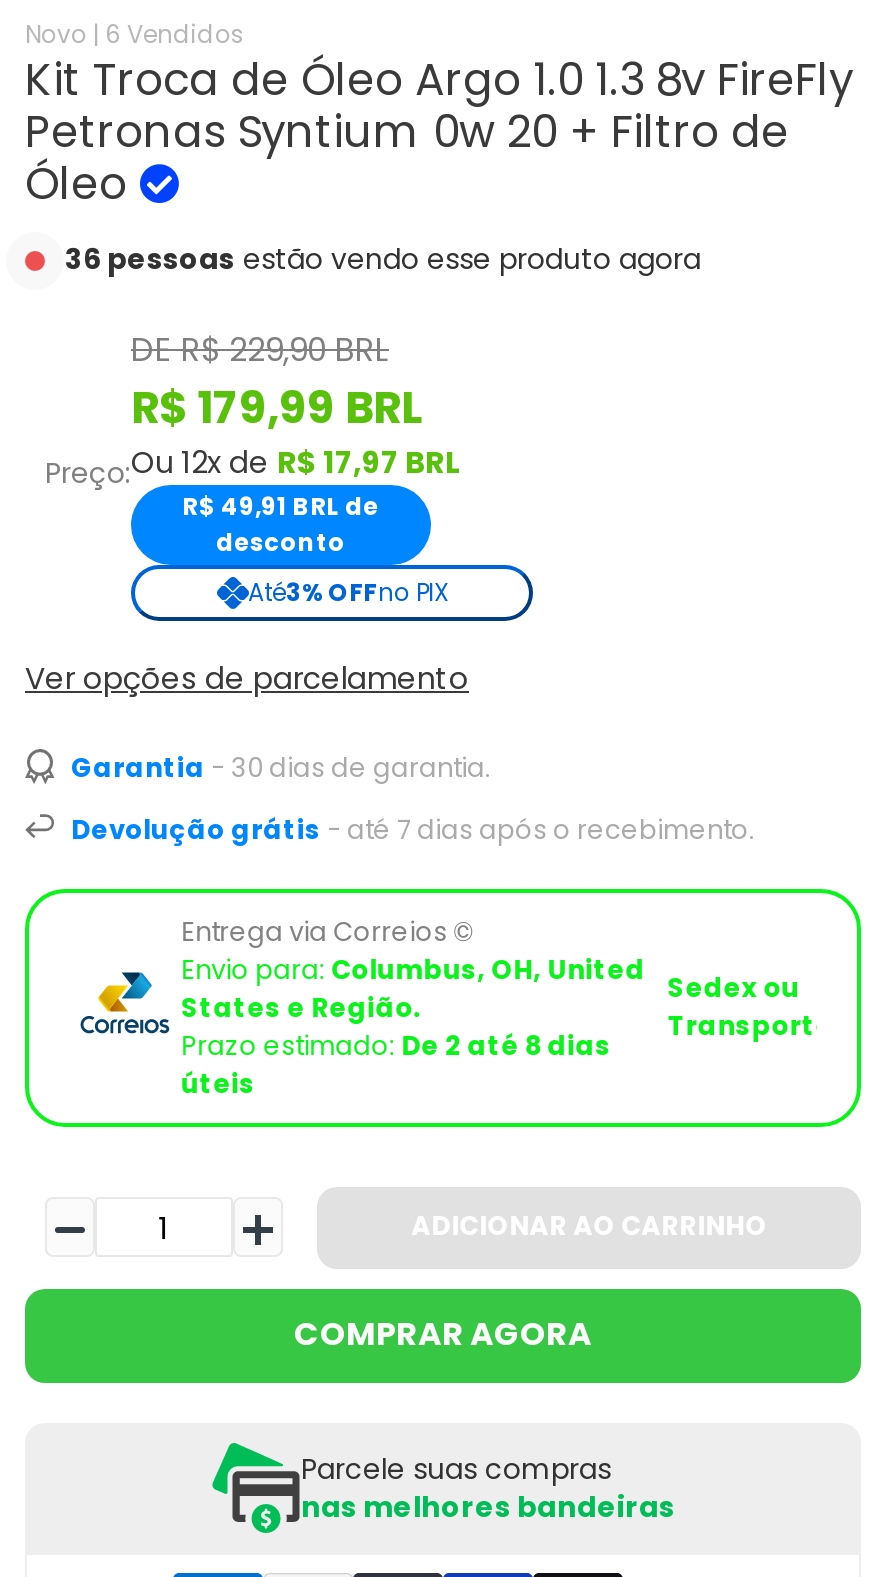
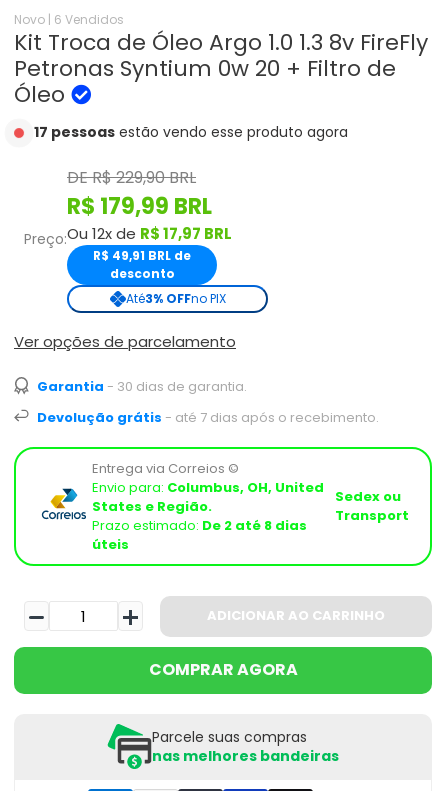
[65,239,701,279] 36 pessoas estão vendo esse produto agora -> [34,122,348,142] 17 pessoas estão vendo esse produto agora

